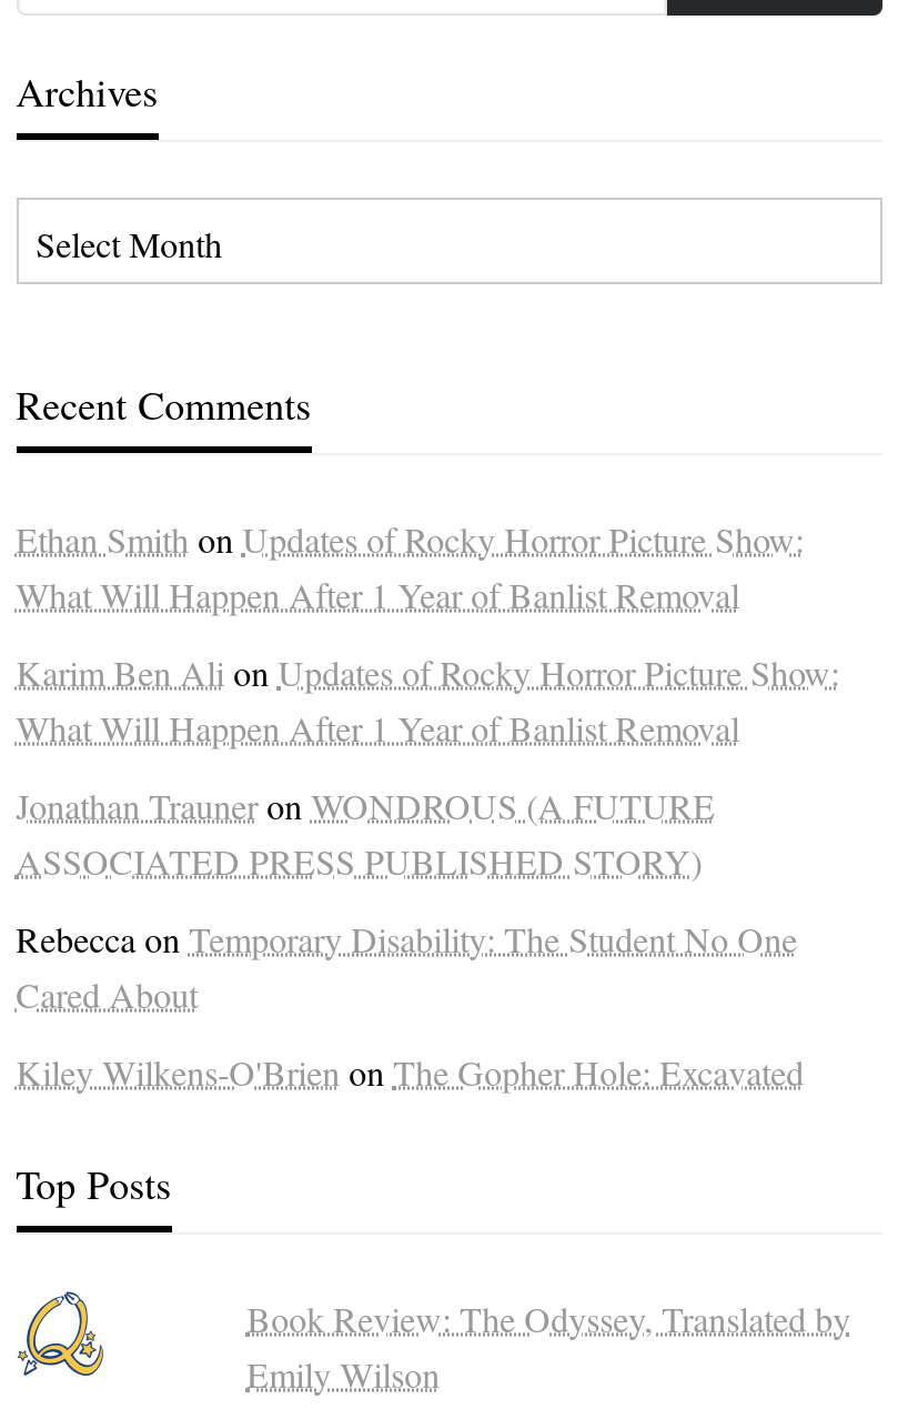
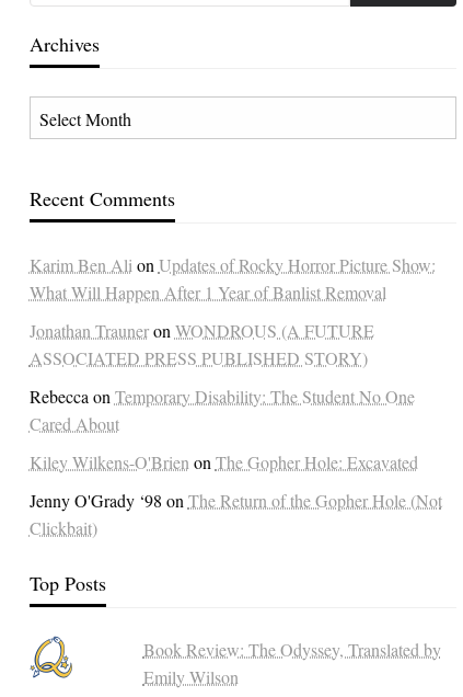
[16,516,804,618] Ethan Smith on Updates of Rocky Horror Picture Show: | What Will Happen After 1 Year of Banlist Removal -> none
moved [16,649,840,1095] -> [29,253,435,474]: Karim Ben Ali on Updates of Rocky Horror Picture Show: | What Will Happen After 1 Year of Banlist Removal | Jonathan Trauner on WONDROUS (A FUTURE | ASSOCIATED PRESS PUBLISHED STORY) | Rebecca on Temporary Disability: The Student No One | Cared About | Kiley Wilkens-O'Brien on The Gopher Hole: Excavated
none -> [29,489,442,540] Jenny O'Grady ‘98 on The Return of the Gopher Hole (Not | Clickbait)

